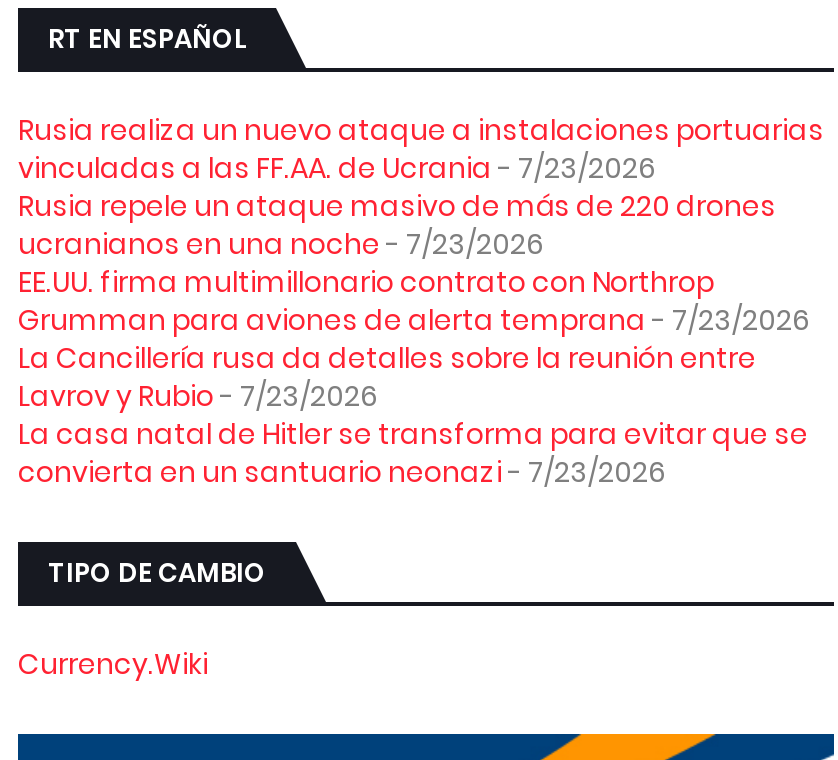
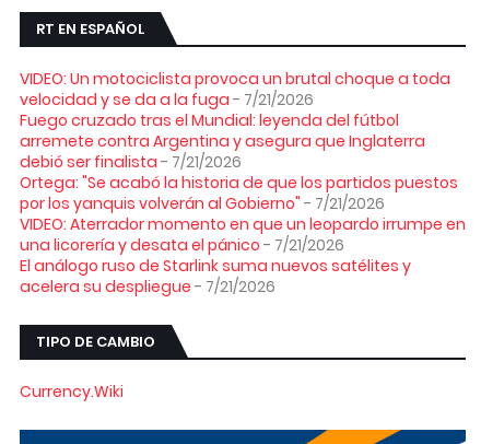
[18,109,824,491] Rusia realiza un nuevo ataque a instalaciones portuarias | vinculadas a las FF.AA. de Ucrania - 7/23/2026 | Rusia repele un ataque masivo de más de 220 drones | ucranianos en una noche - 7/23/2026 | EE.UU. firma multimillonario contrato con Northrop | Grumman para aviones de alerta temprana - 7/23/2026 | La Cancillería rusa da detalles sobre la reunión entre | Lavrov y Rubio - 7/23/2026 | La casa natal de Hitler se transforma para evitar que se | convierta en un santuario neonazi - 7/23/2026 -> [20,67,466,297] VIDEO: Un motociclista provoca un brutal choque a toda | velocidad y se da a la fuga - 7/21/2026 | Fuego cruzado tras el Mundial: leyenda del fútbol | arremete contra Argentina y asegura que Inglaterra | debió ser finalista - 7/21/2026 | Ortega: "Se acabó la historia de que los partidos puestos | por los yanquis volverán al Gobierno" - 7/21/2026 | VIDEO: Aterrador momento en que un leopardo irrumpe en | una licorería y desata el pánico- 7/21/2026 | El análogo ruso de Starlink suma nuevos satélites y | acelera su despliegue - 7/21/2026

